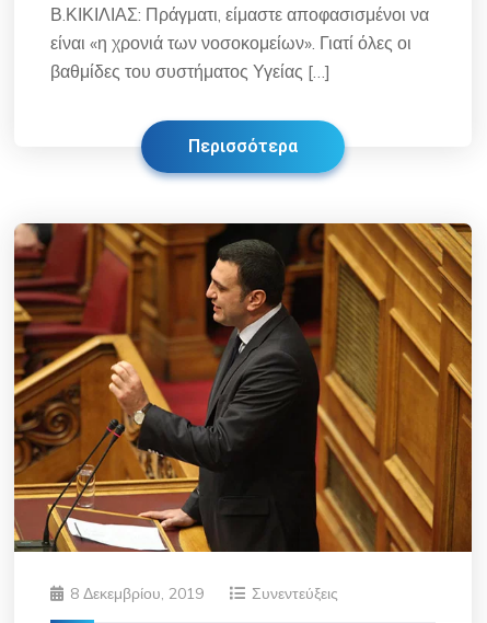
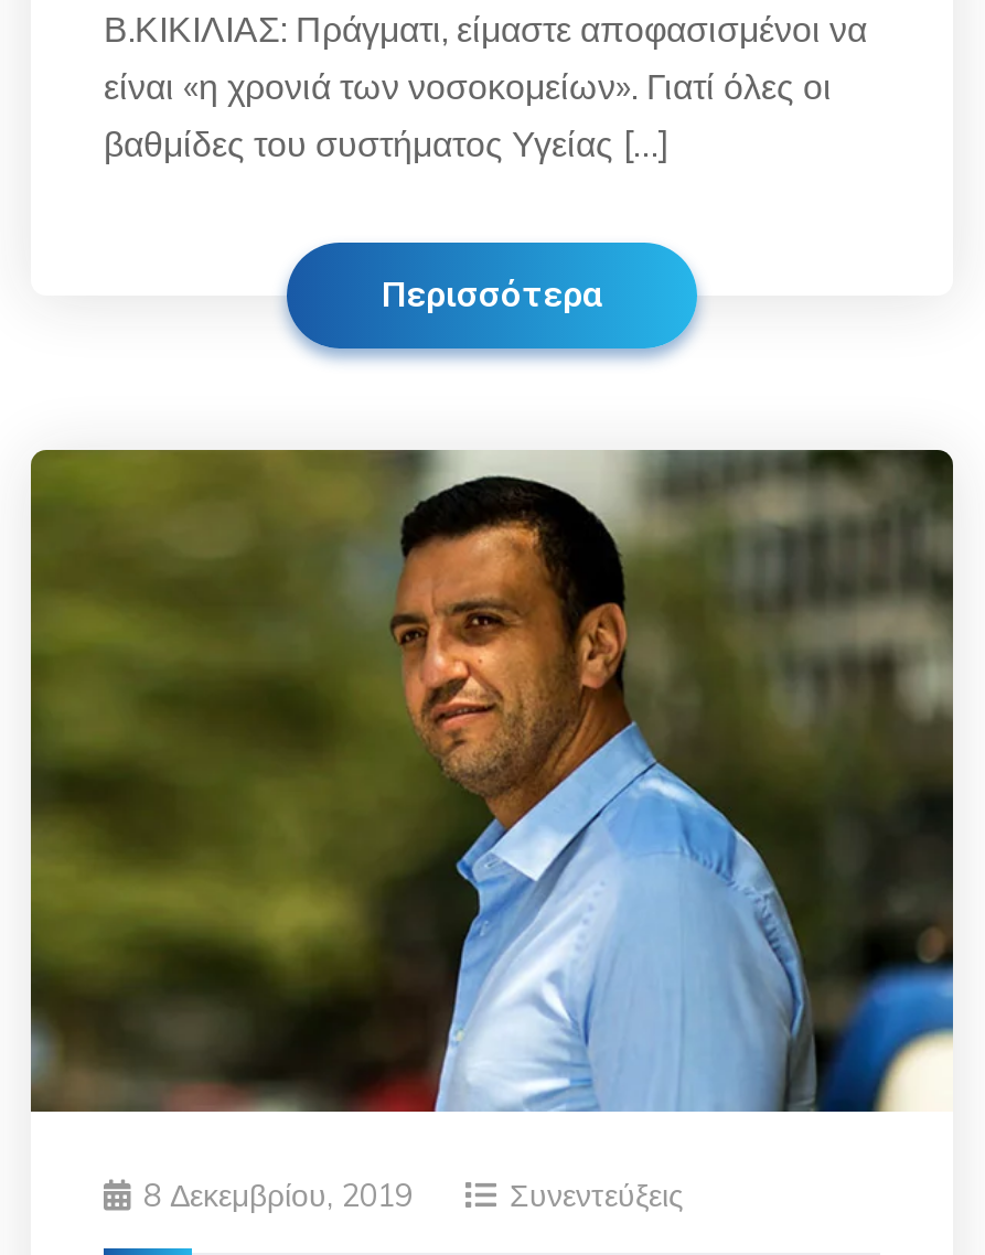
[13,222,473,553] [image] -> [29,448,955,1114] [image]

